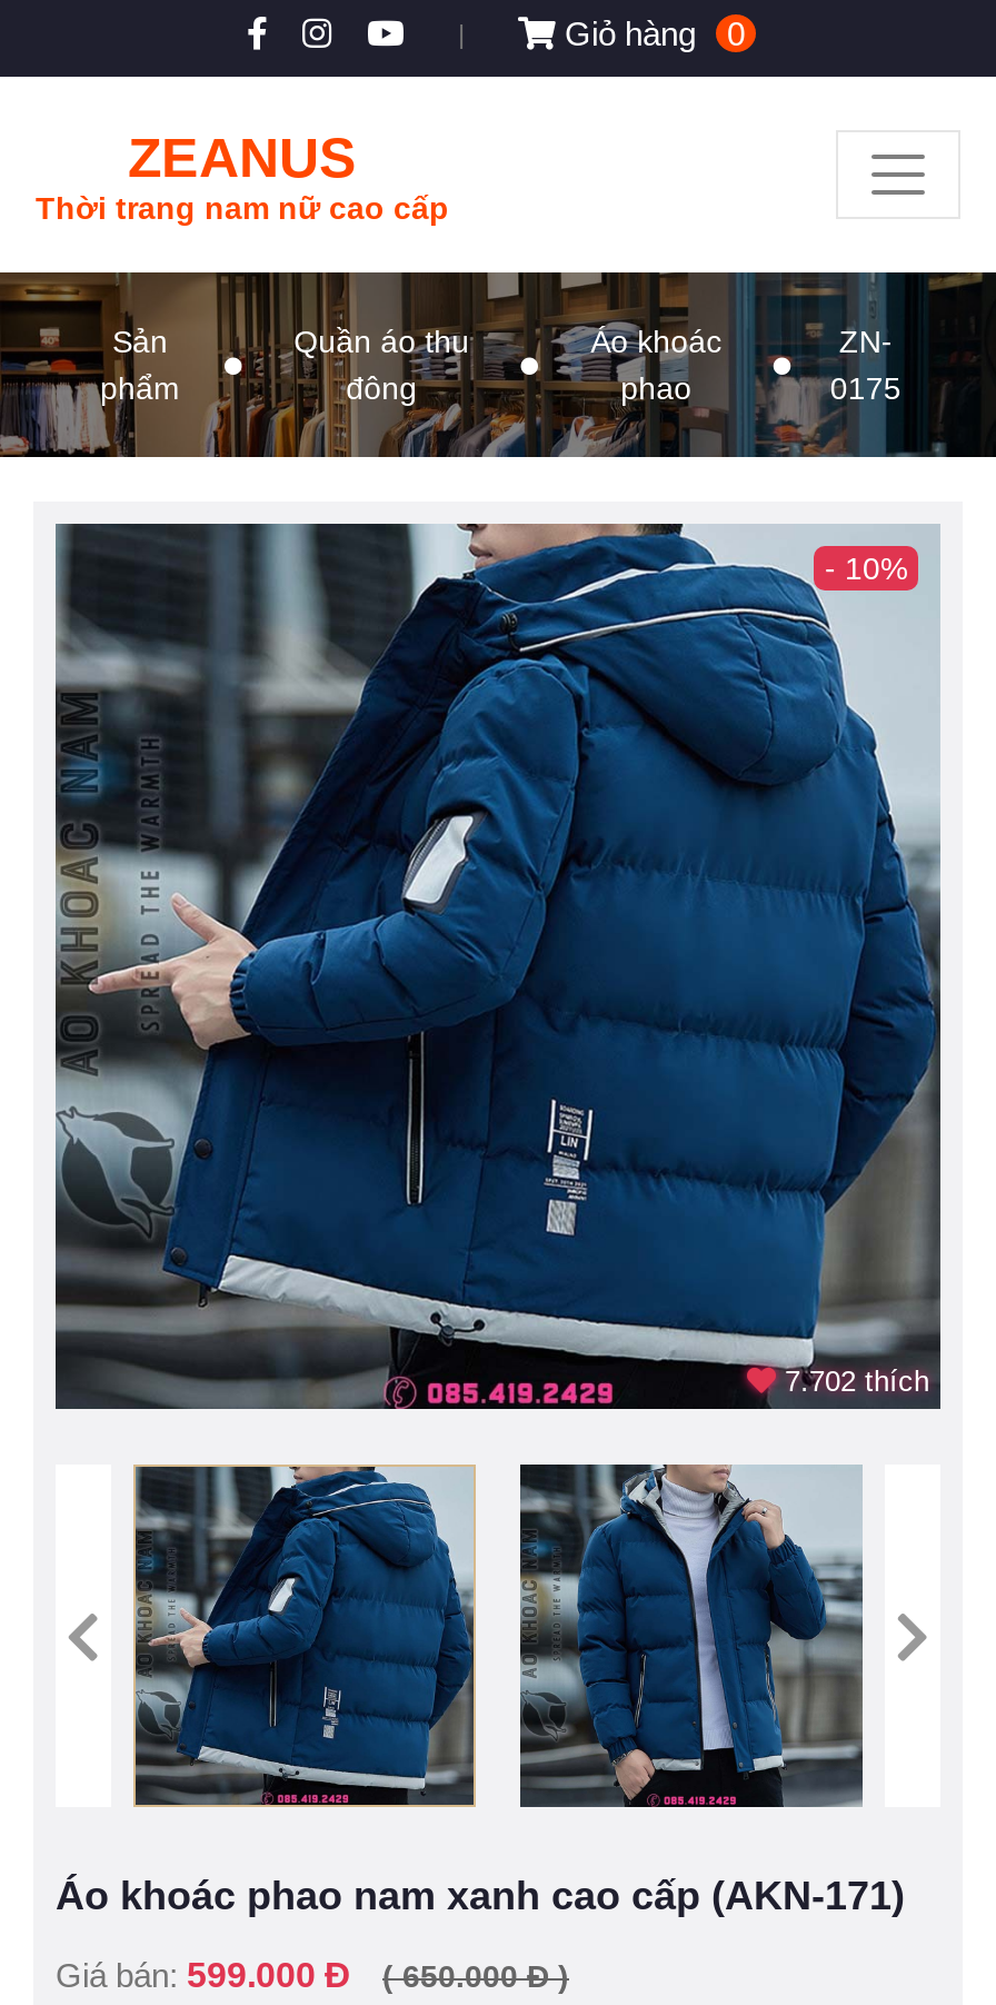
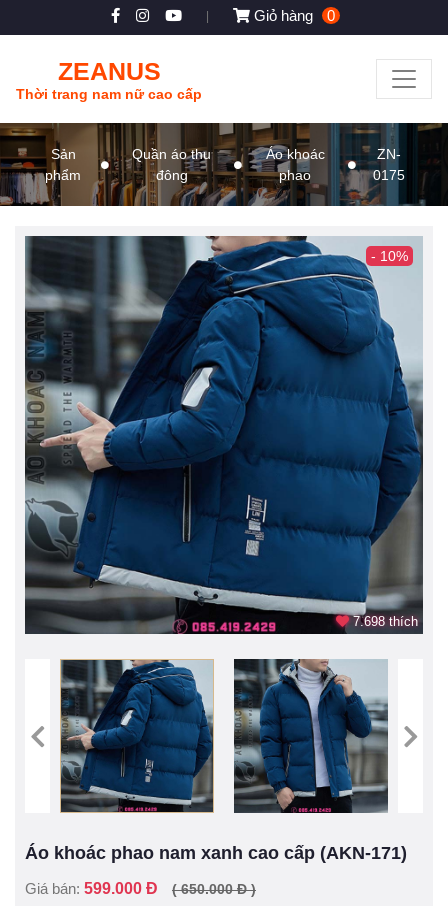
[776,1364,929,1398] 7.702 thích -> [349,614,418,629] 7.698 thích

